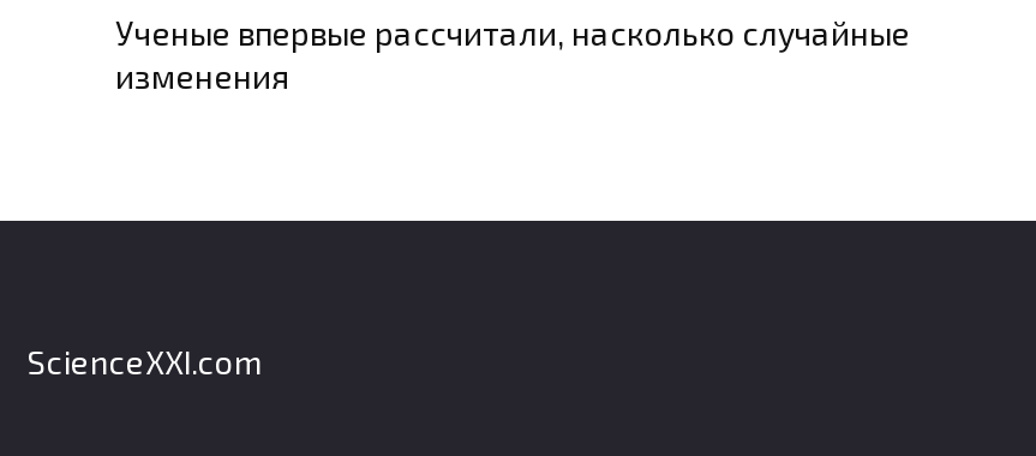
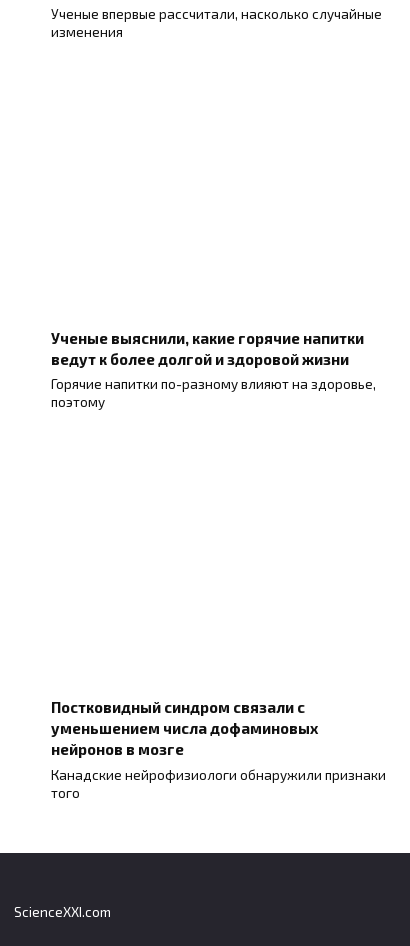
none -> [50,328,375,410] Ученые выяснили, какие горячие напитки | ведут к более долгой и здоровой жизни | Горячие напитки по-разному влияют на здоровье, | поэтому
none -> [50,698,385,801] Постковидный синдром связали с | уменьшением числа дофаминовых | нейронов в мозге | Канадские нейрофизиологи обнаружили признаки | того

